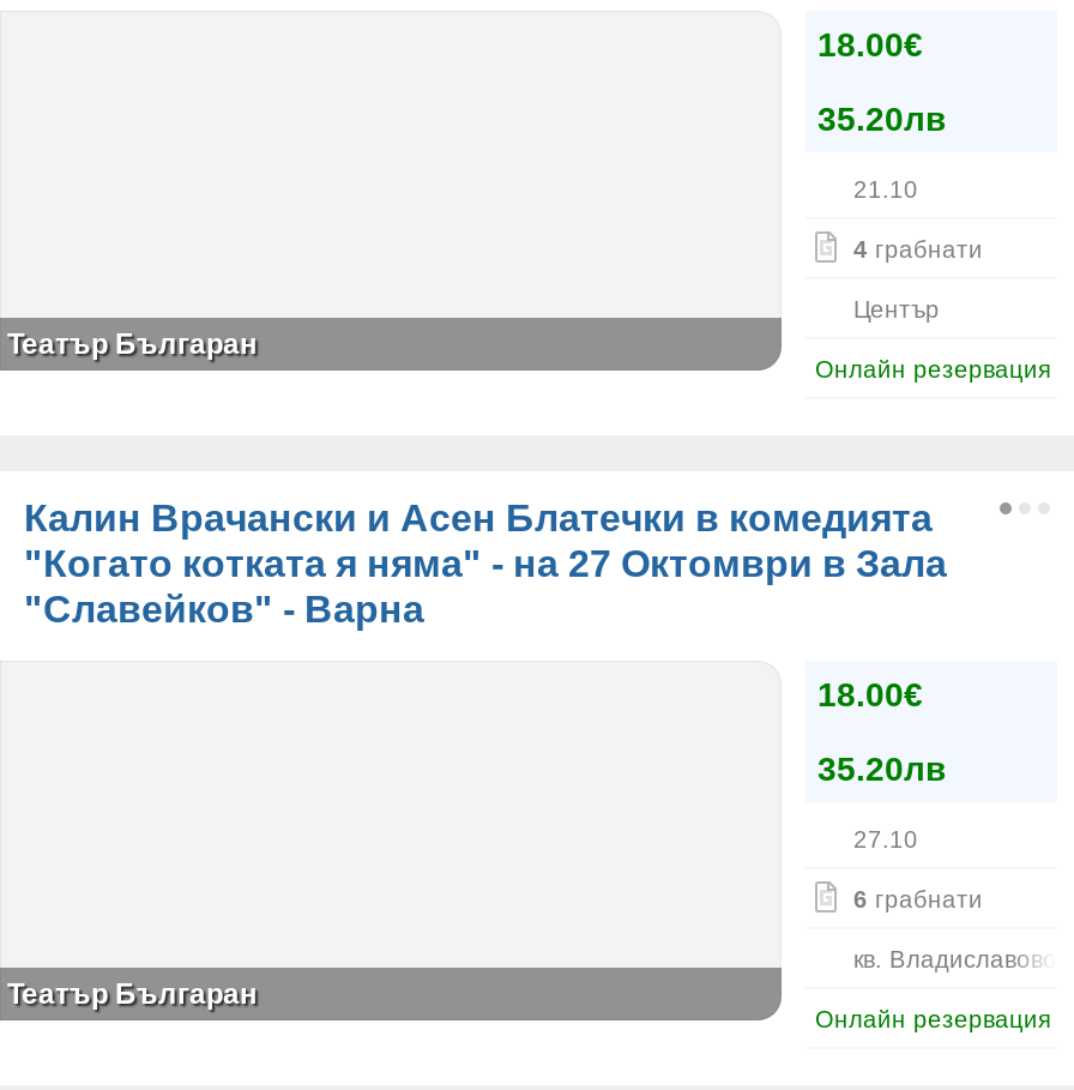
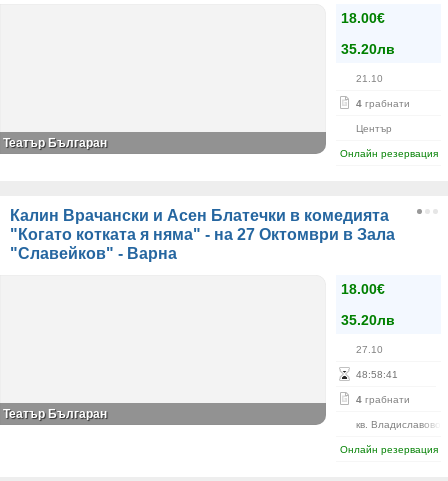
[853,886,983,913] 6 грабнати -> [356,369,410,405] 48: 58: 41 | 4 грабнати

